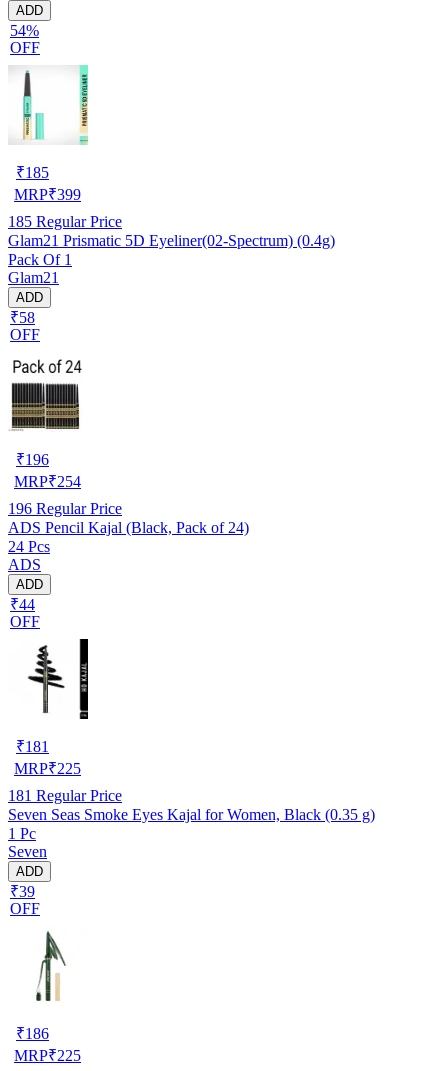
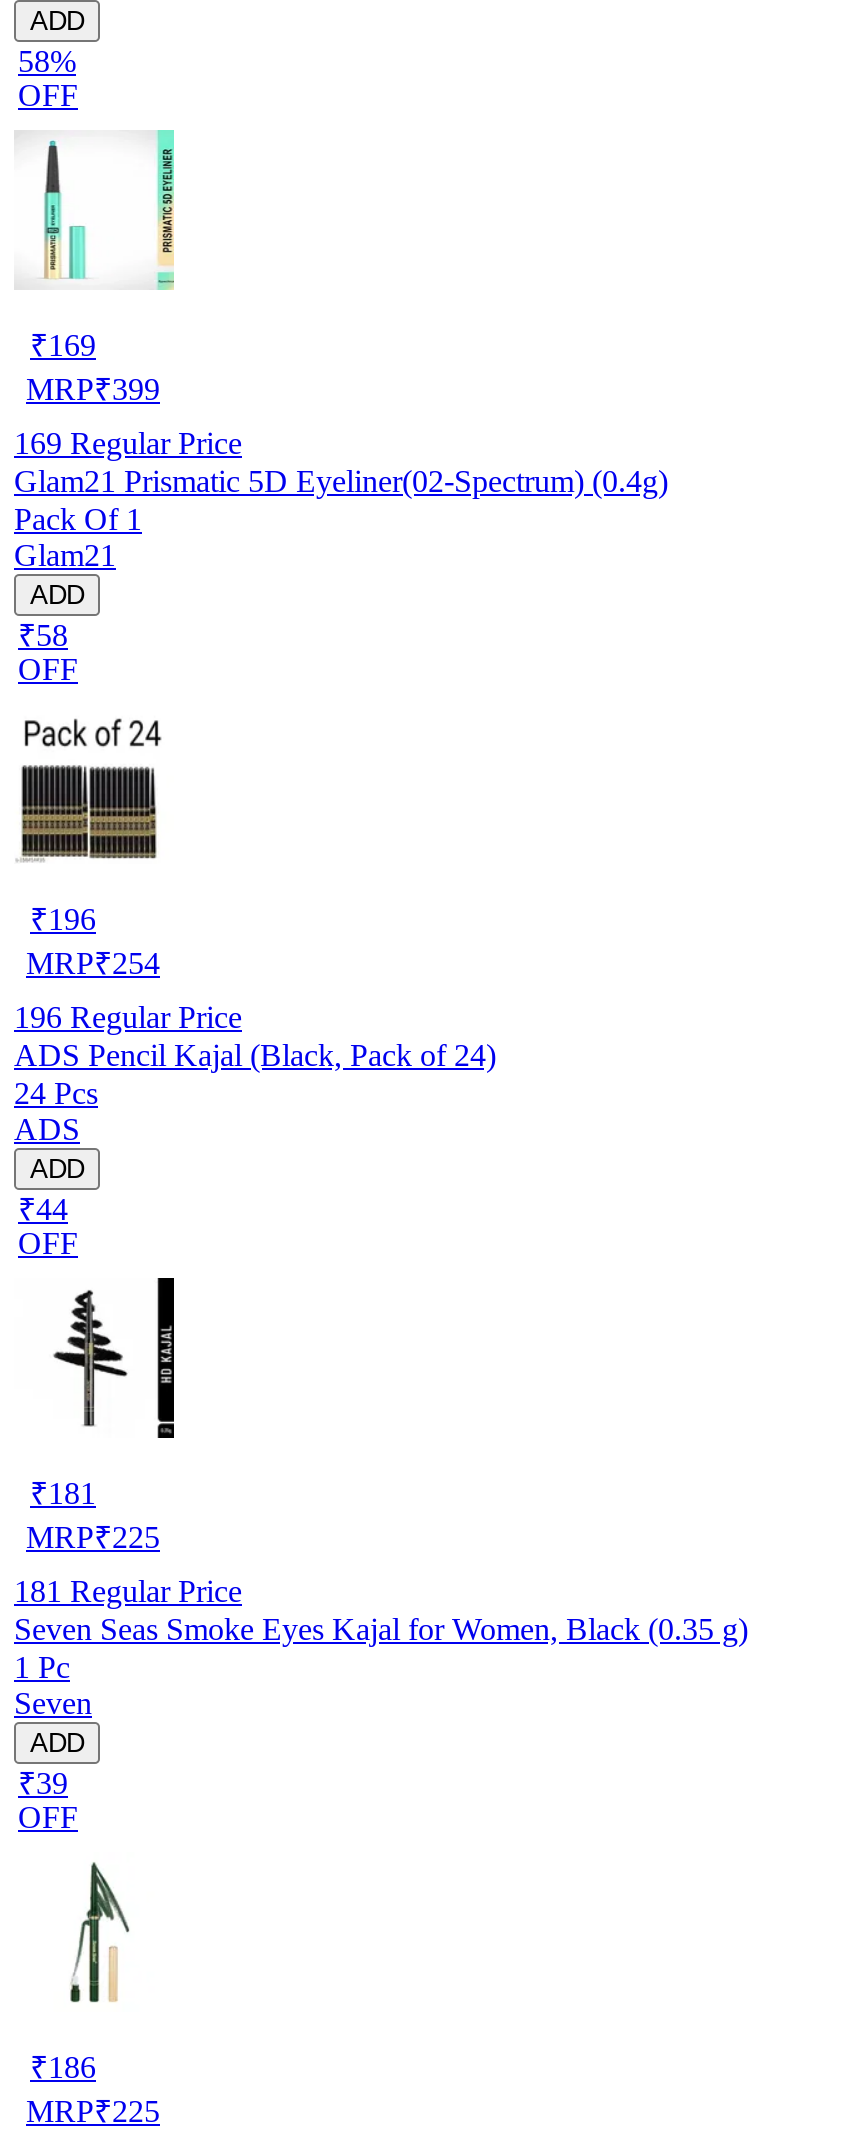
[10,22,39,39] 54% -> [18,43,76,77] 58%
[16,164,49,181] ₹185 -> [30,327,96,361] ₹169
[8,213,122,230] 185 Regular Price -> [14,425,242,459] 169 Regular Price

